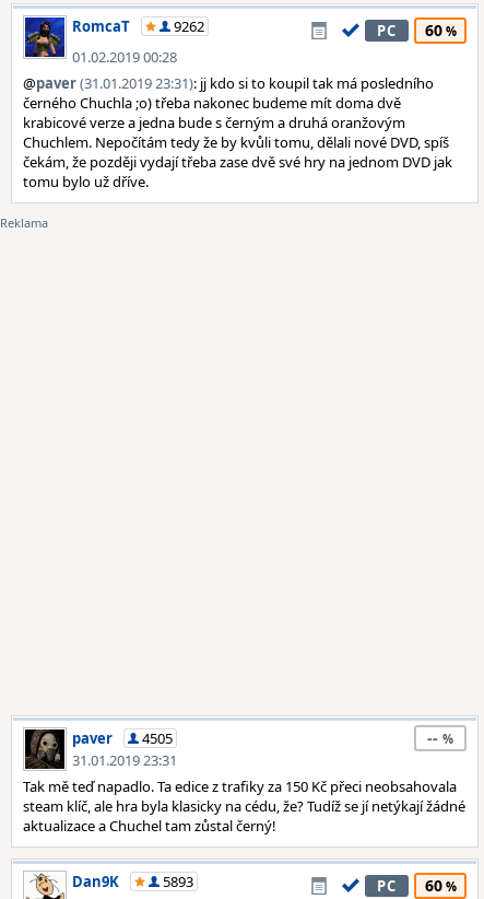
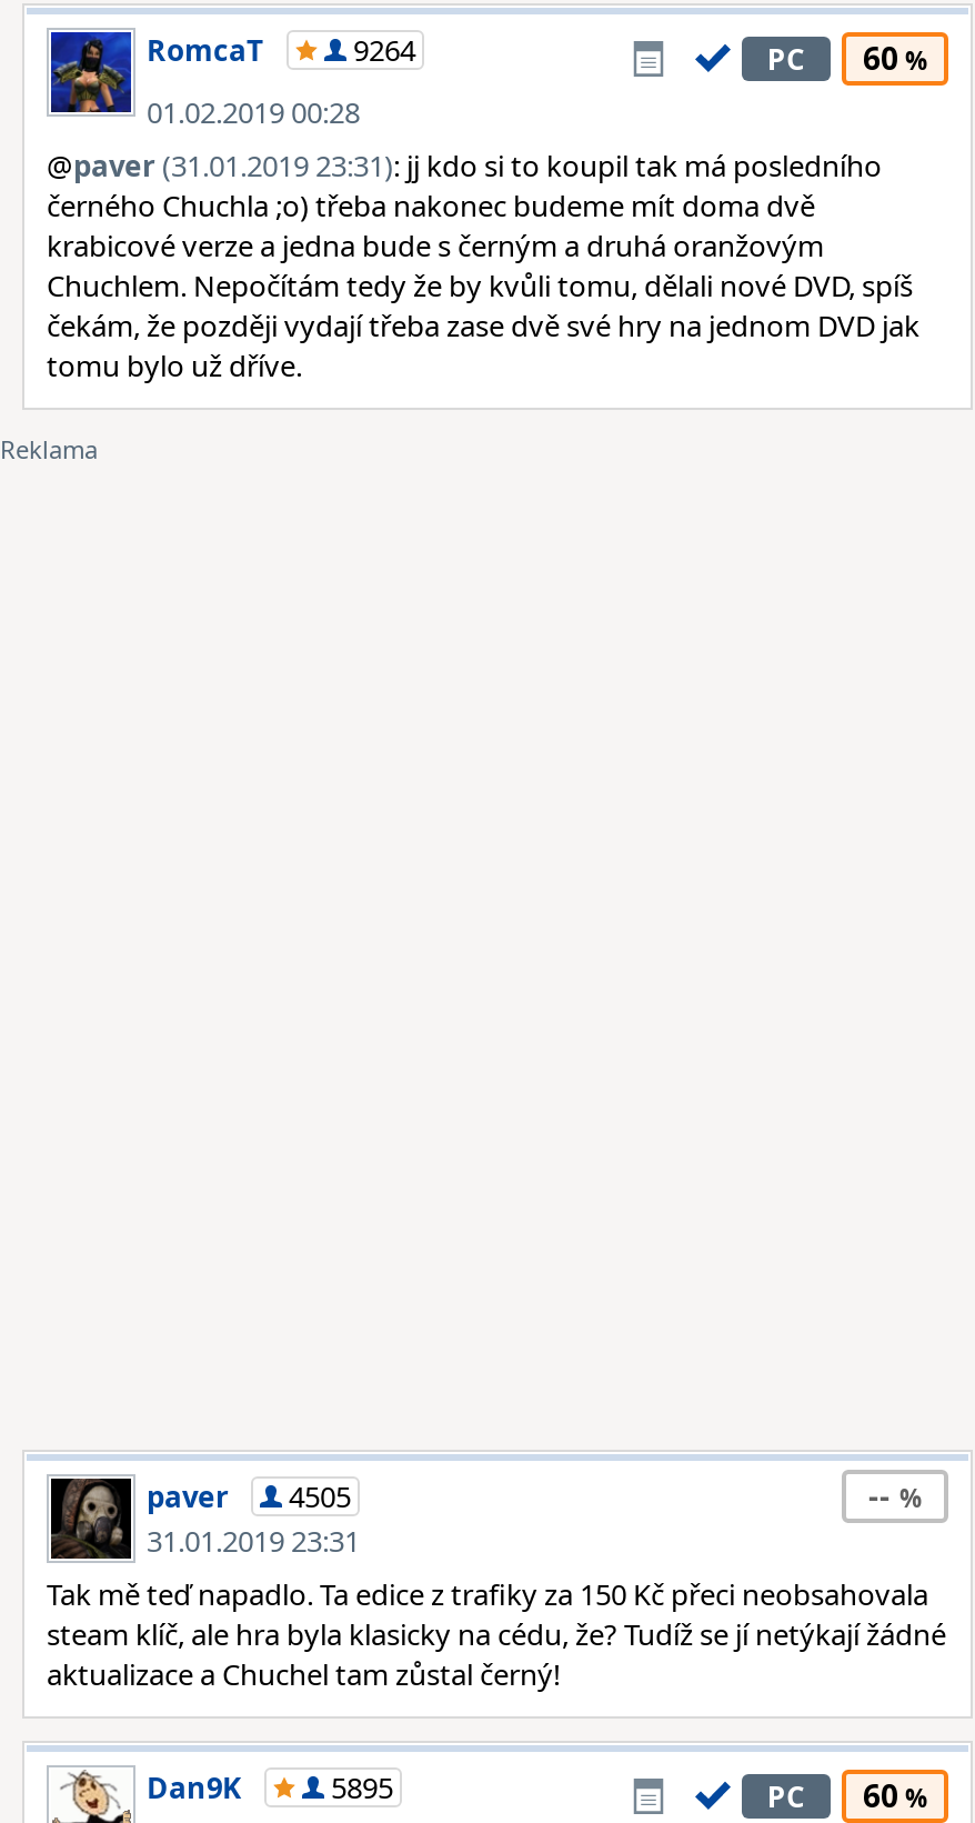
[174,16,204,36] 9262 -> [353,30,415,70] 9264
[163,872,193,891] 5893 -> [331,1767,393,1807] 5895

